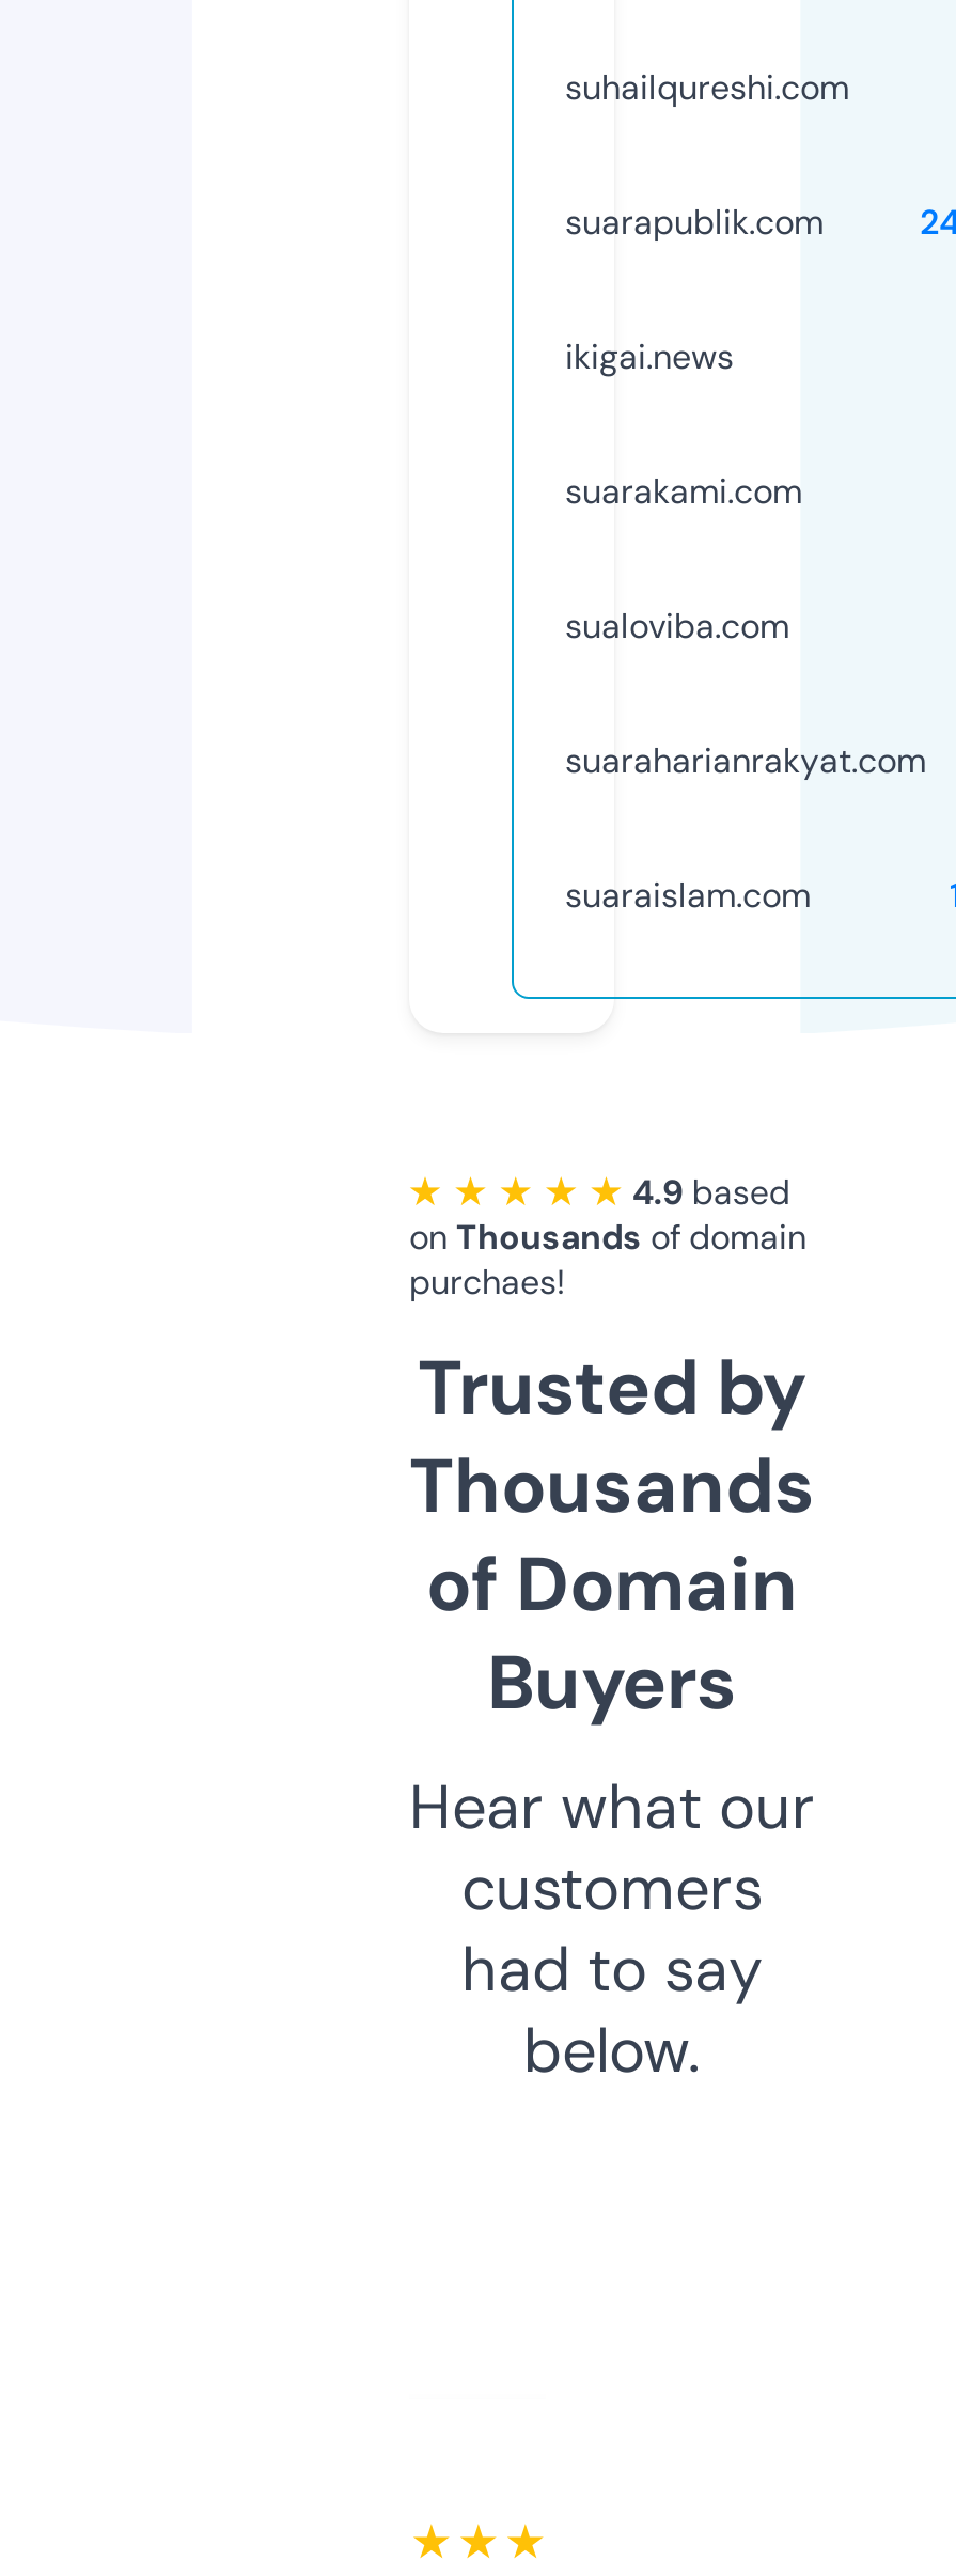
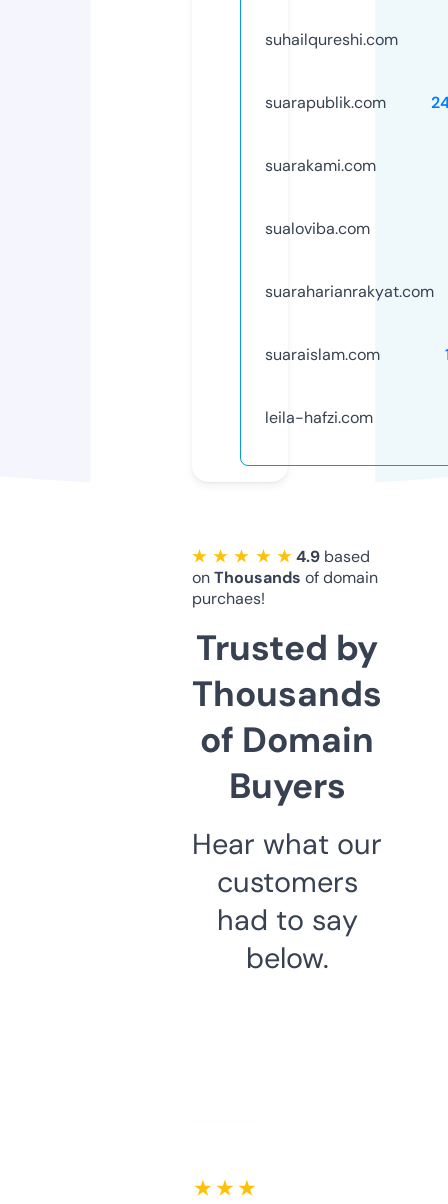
[565,334,734,379] ikigai.news -> none
moved [565,469,926,917] -> [265,155,434,365]: suarakami.com | sualoviba.com | suaraharianrakyat.com | suaraislam.com
none -> [265,407,373,428] leila-hafzi.com

